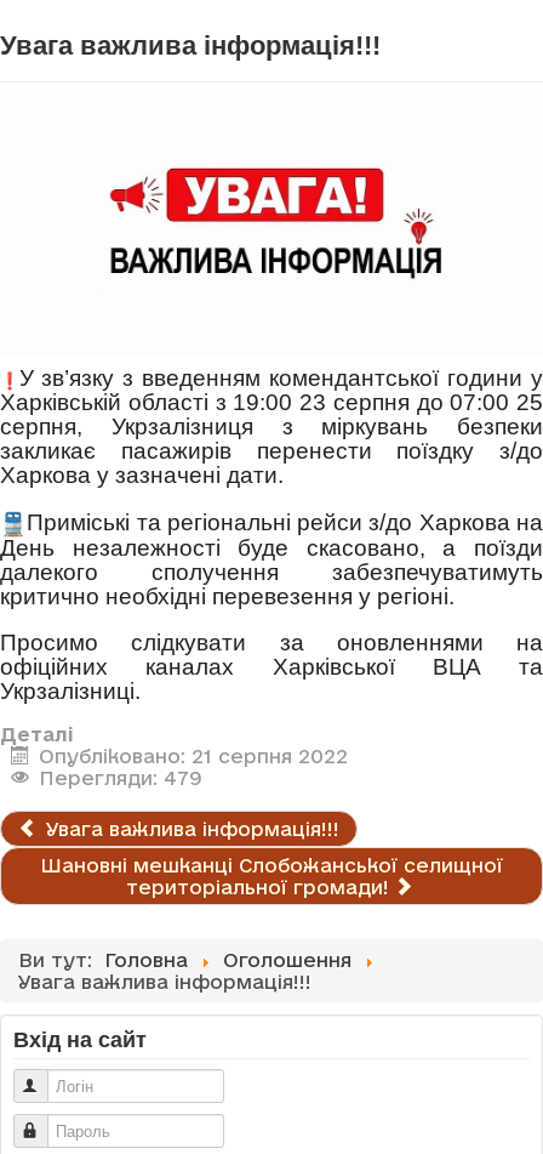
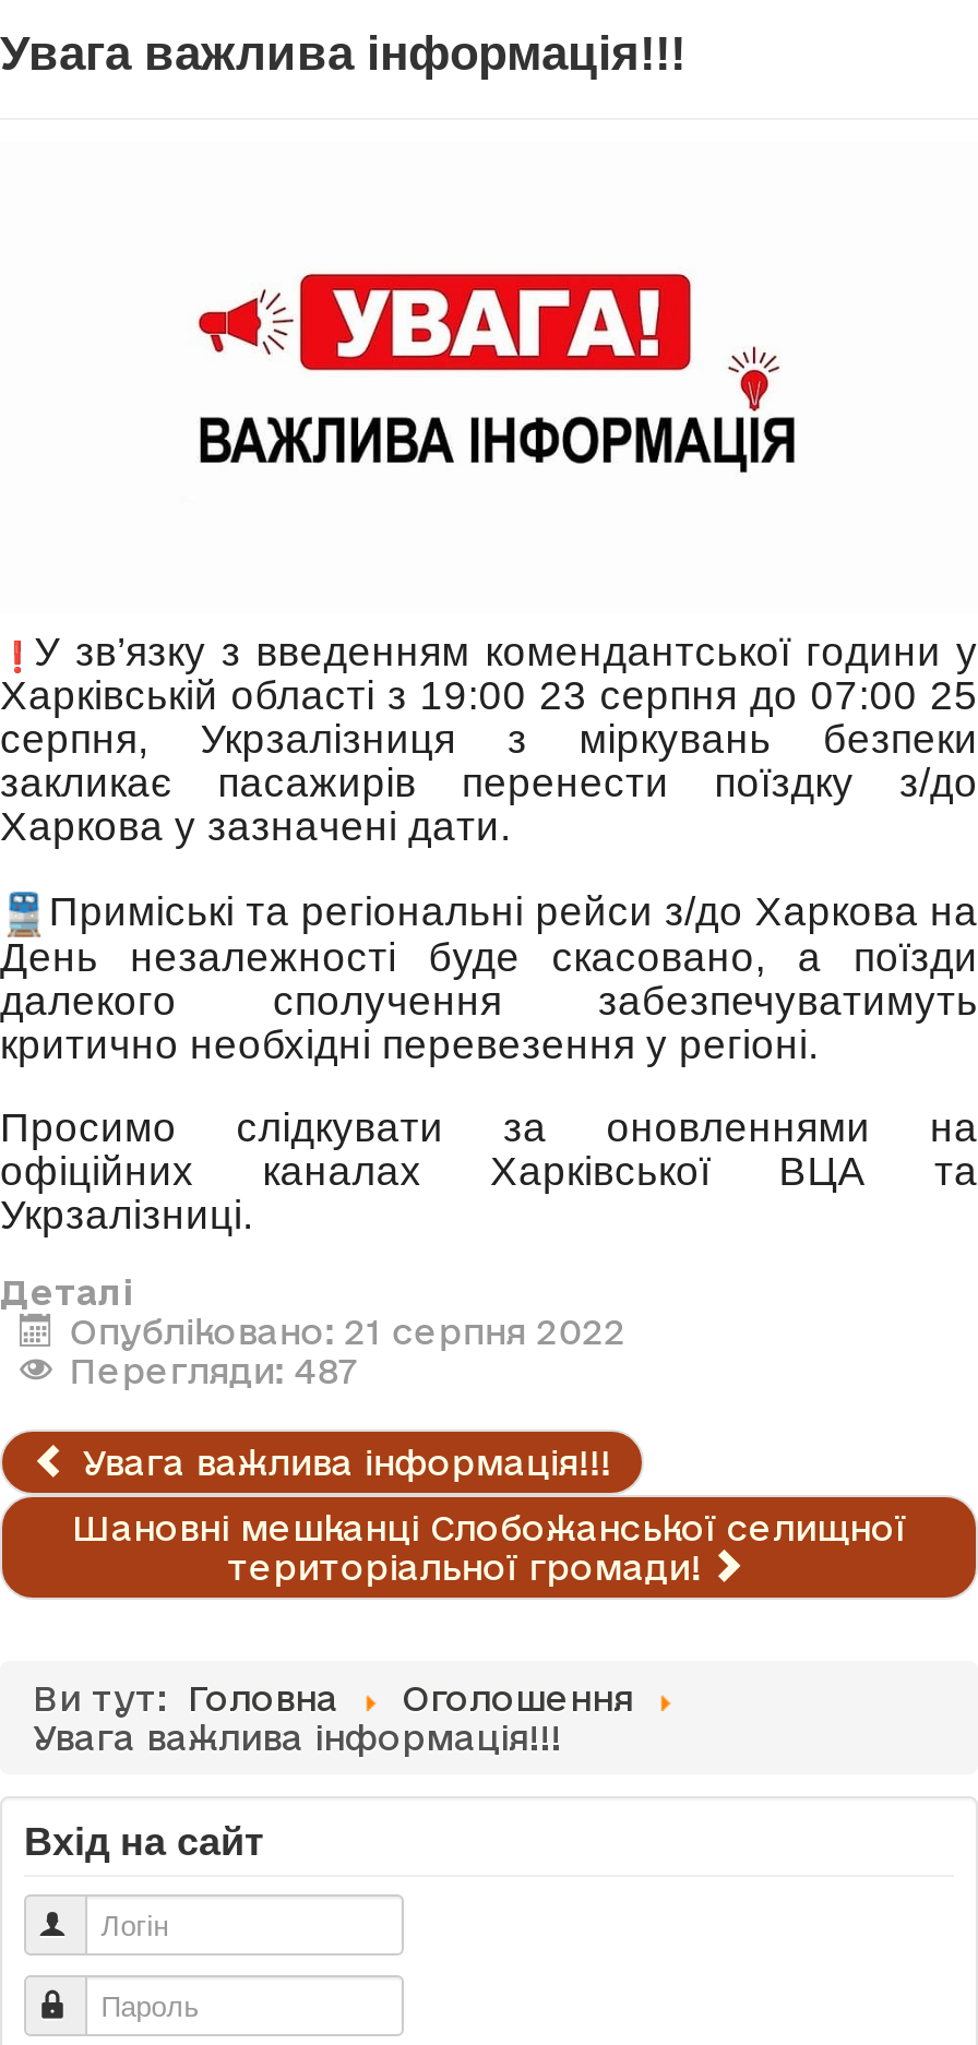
[39,767,202,789] Перегляди: 479 -> [69,1351,360,1390] Перегляди: 487

